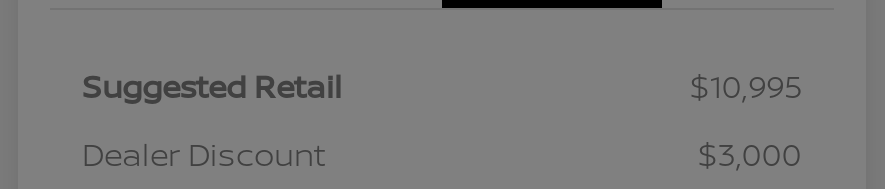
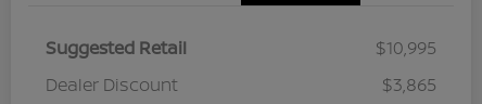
[698,132,802,176] $3,000 -> [382,72,436,96] $3,865

